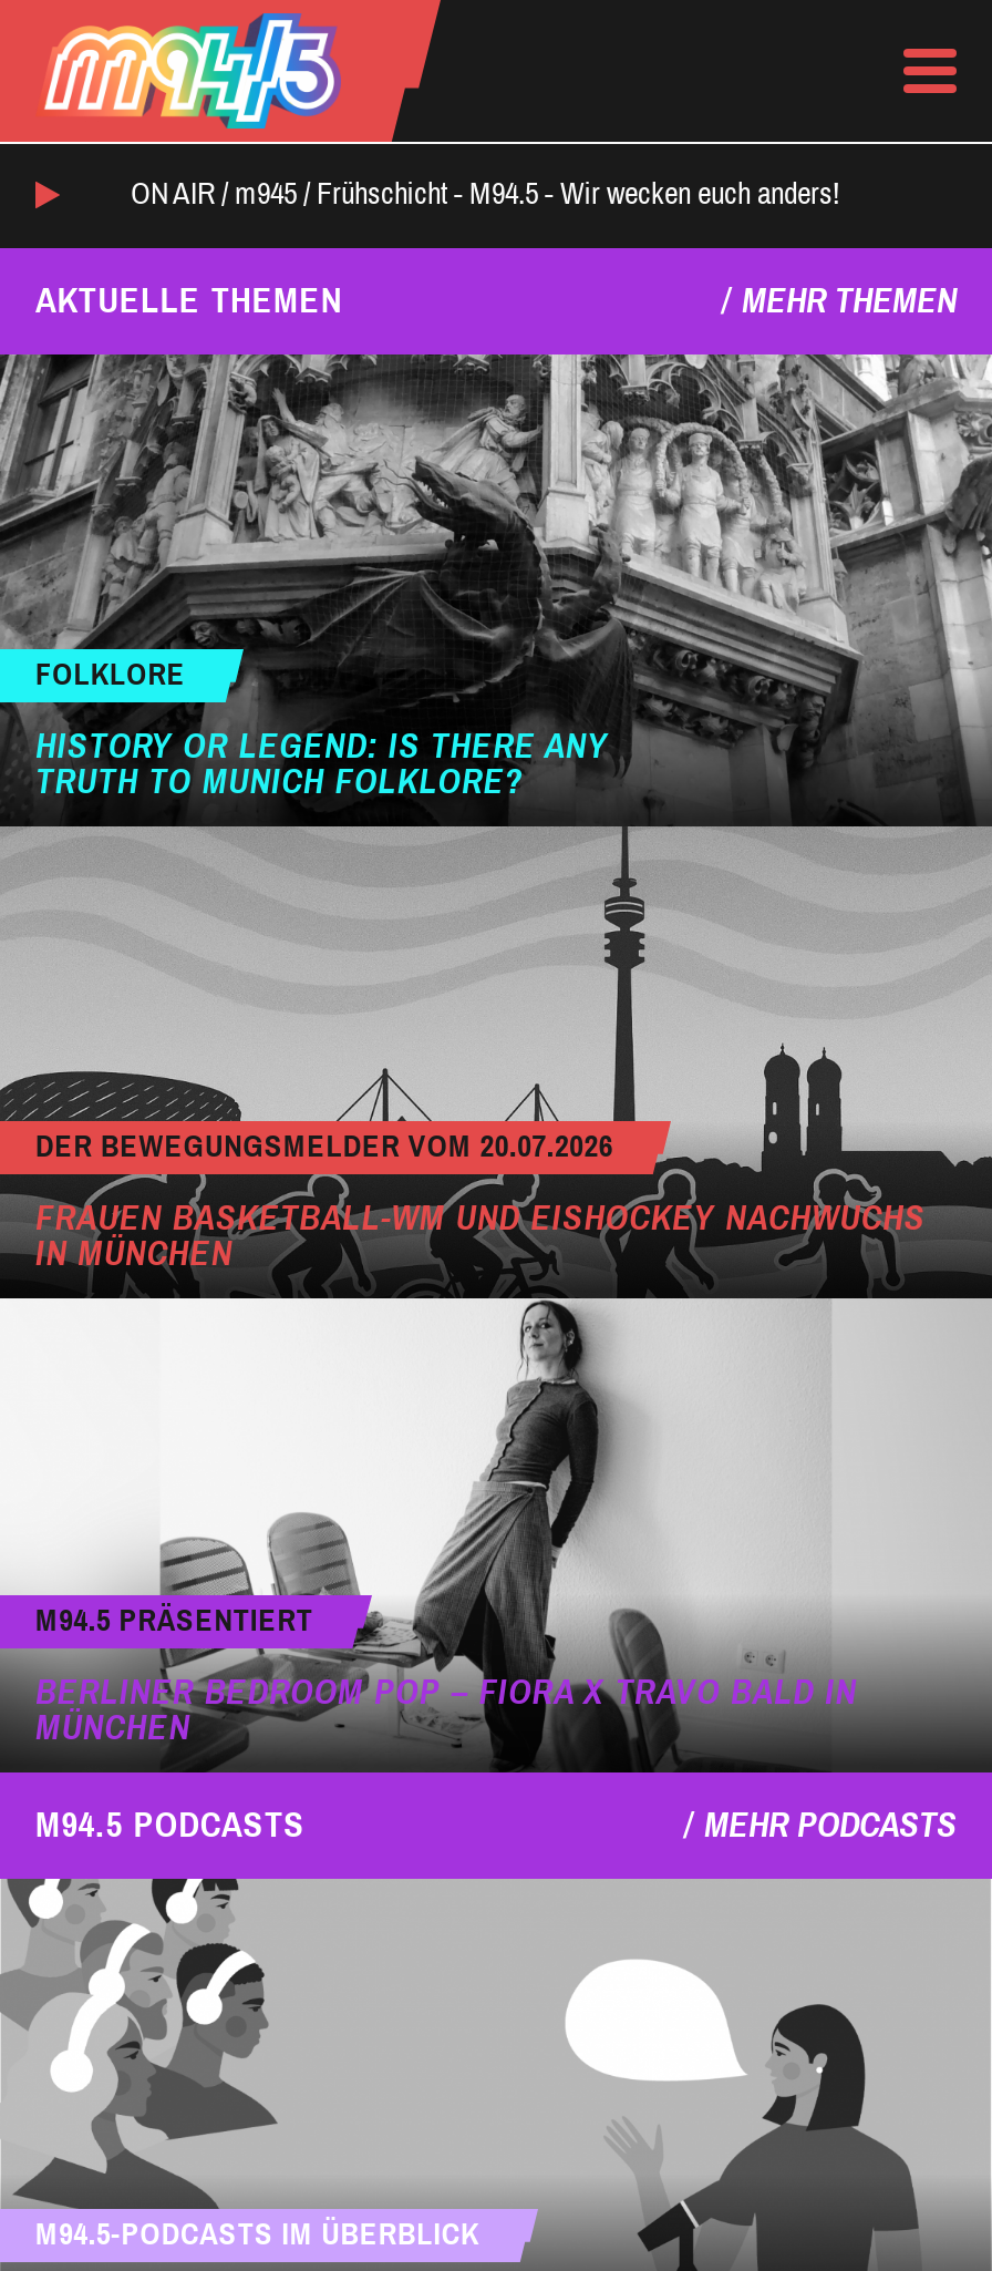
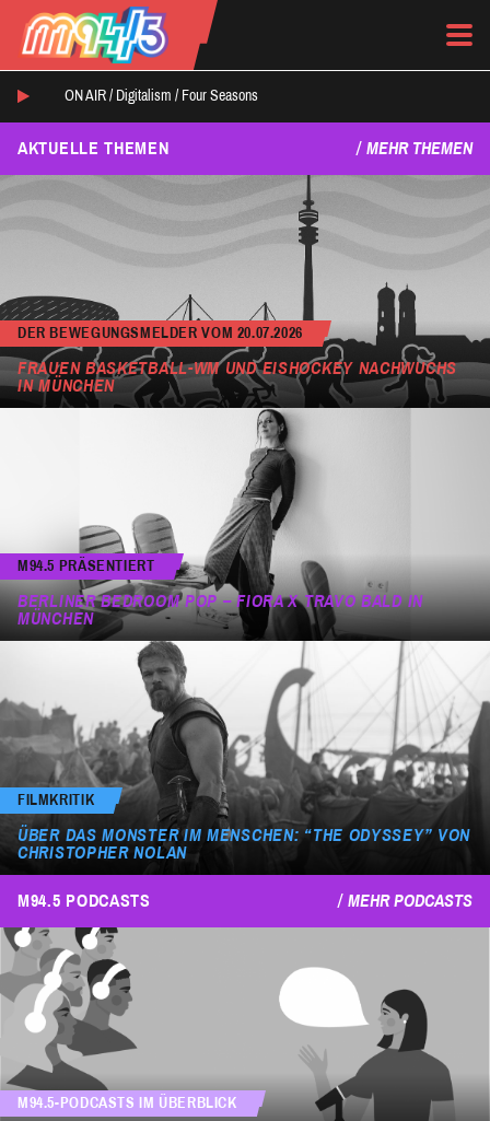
[131,178,839,211] ON AIR / m945 / Frühschicht - M94.5 - Wir wecken euch anders! -> [65,88,258,104] ON AIR / Digitalism / Four Seasons
[7,352,985,829] [image] | FOLKLORE | HISTORY OR LEGEND: IS THERE ANY | TRUTH TO MUNICH FOLKLORE? -> none
moved [35,1131,926,1745] -> [17,325,457,628]: [image] | DER BEWEGUNGSMELDER VOM 20.07.2026 | FRAUEN BASKETBALL-WM UND EISHOCKEY NACHWUCHS | IN MÜNCHEN | M94.5 PRÄSENTIERT | MÜNCHEN
none -> [3,640,487,875] [image] | FILMKRITIK | ÜBER DAS MONSTER IM MENSCHEN: “THE ODYSSEY” VON | CHRISTOPHER NOLAN

